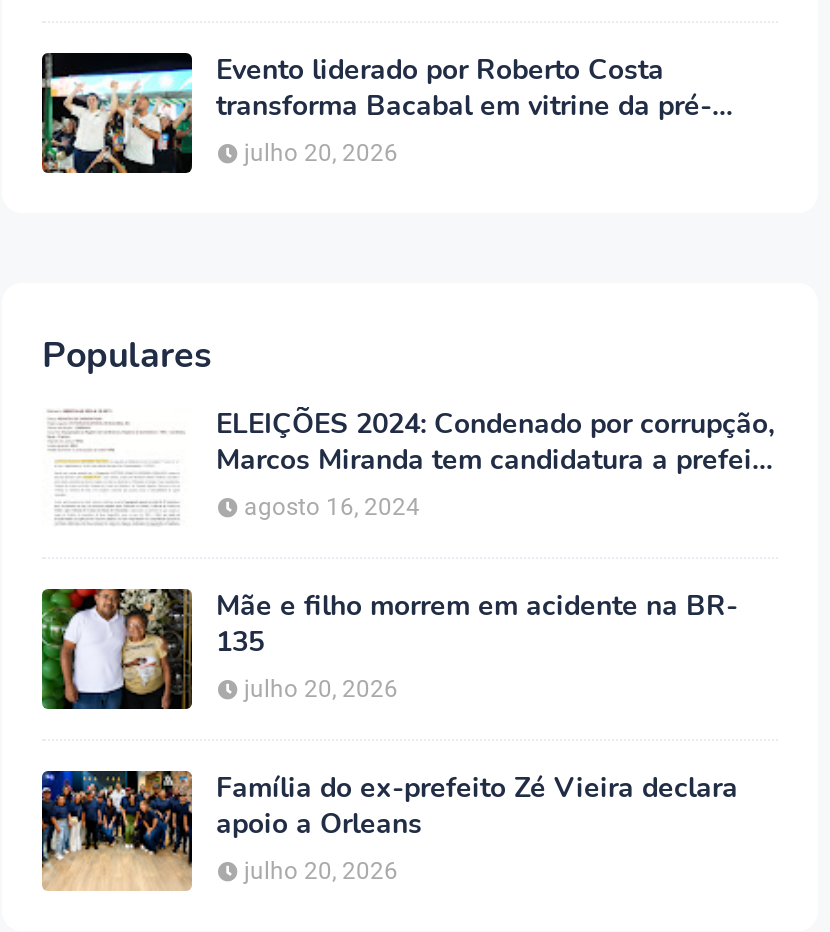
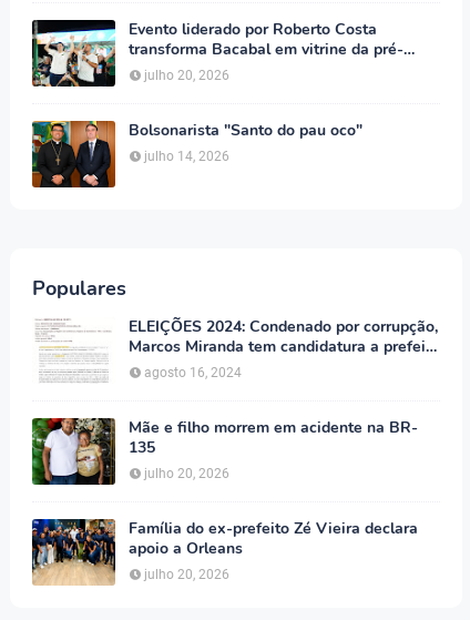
none -> [31,120,362,189] [image] | Bolsonarista "Santo do pau oco" | julho 14, 2026

